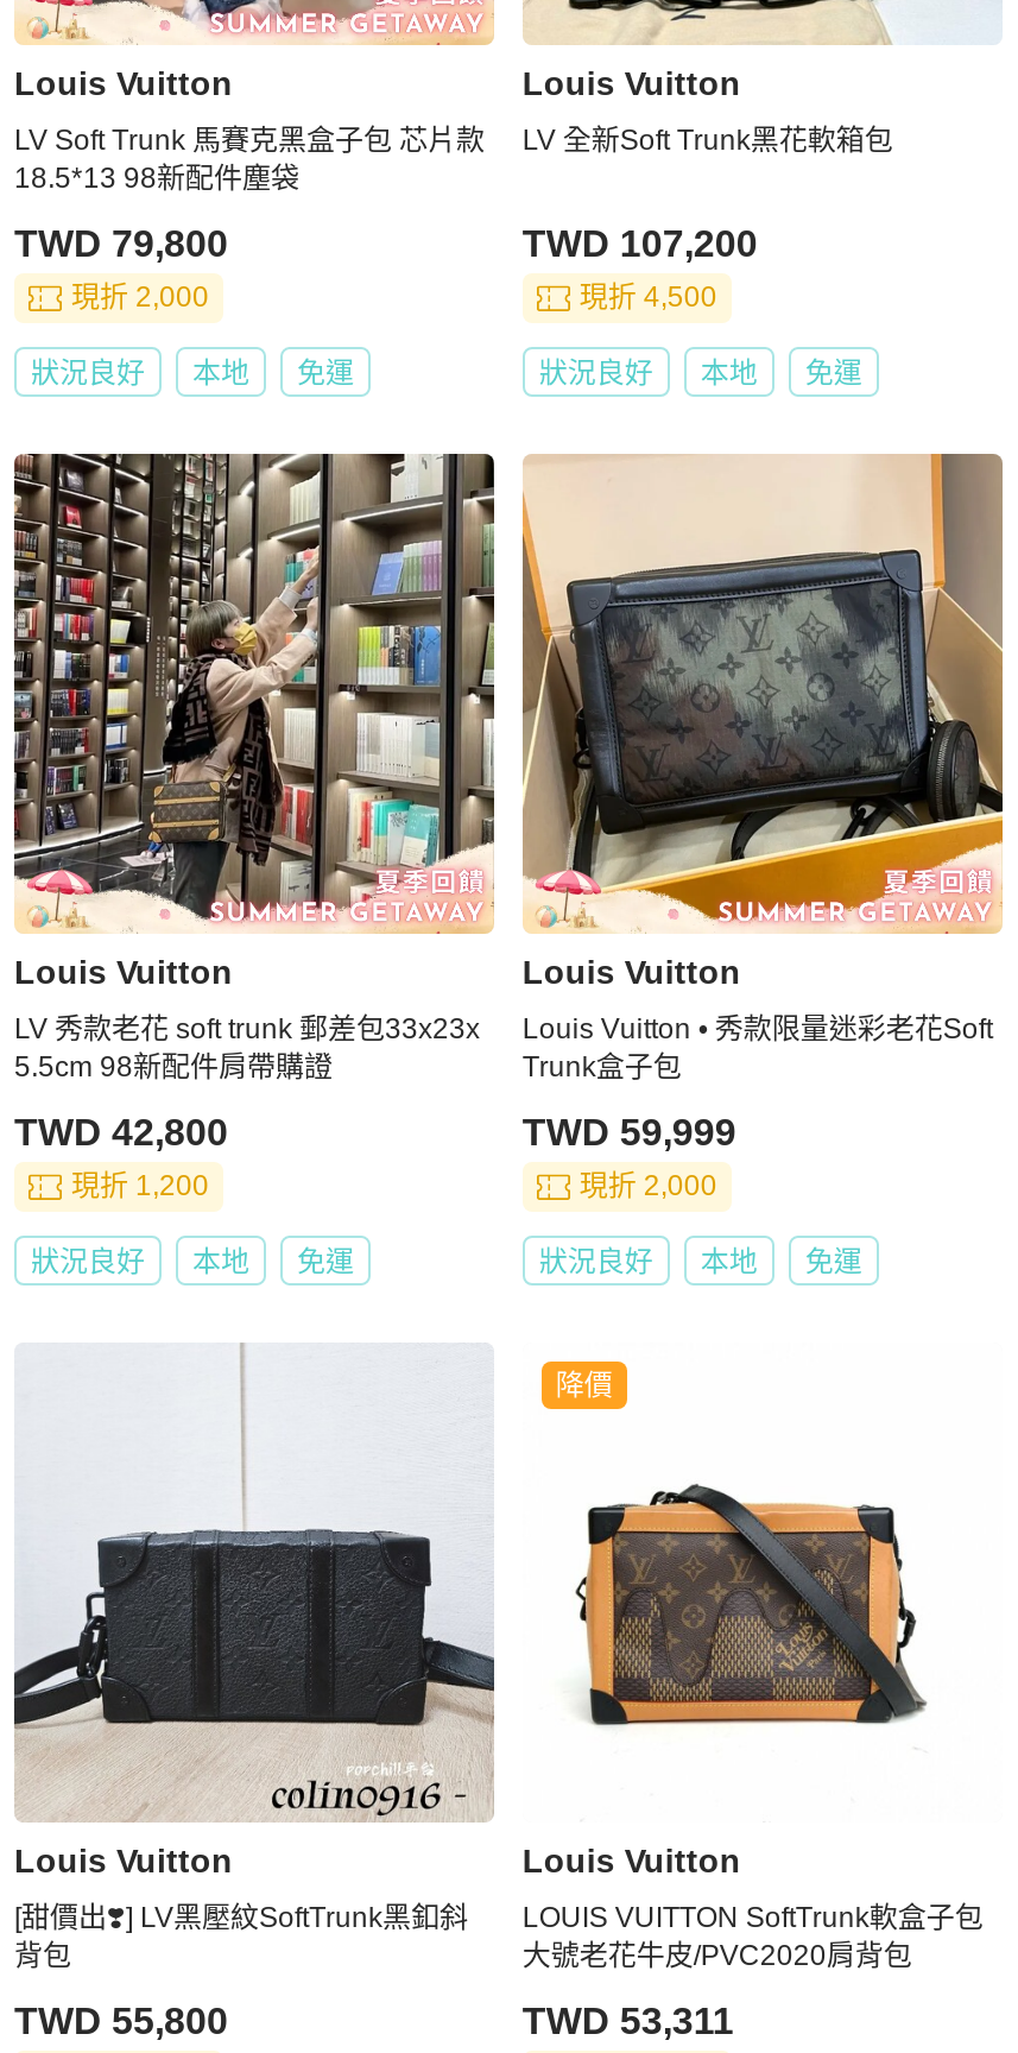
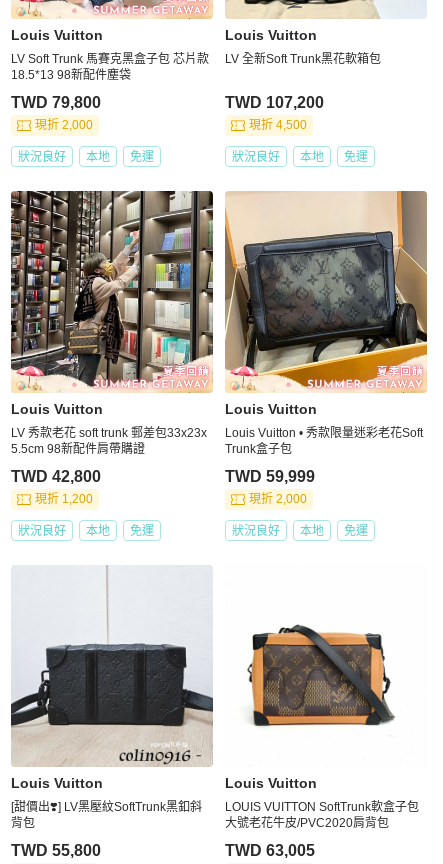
[556,1369,613,1403] 降價 -> none
[522,2001,734,2042] TWD 53,311 -> [225,842,315,859] TWD 63,005

